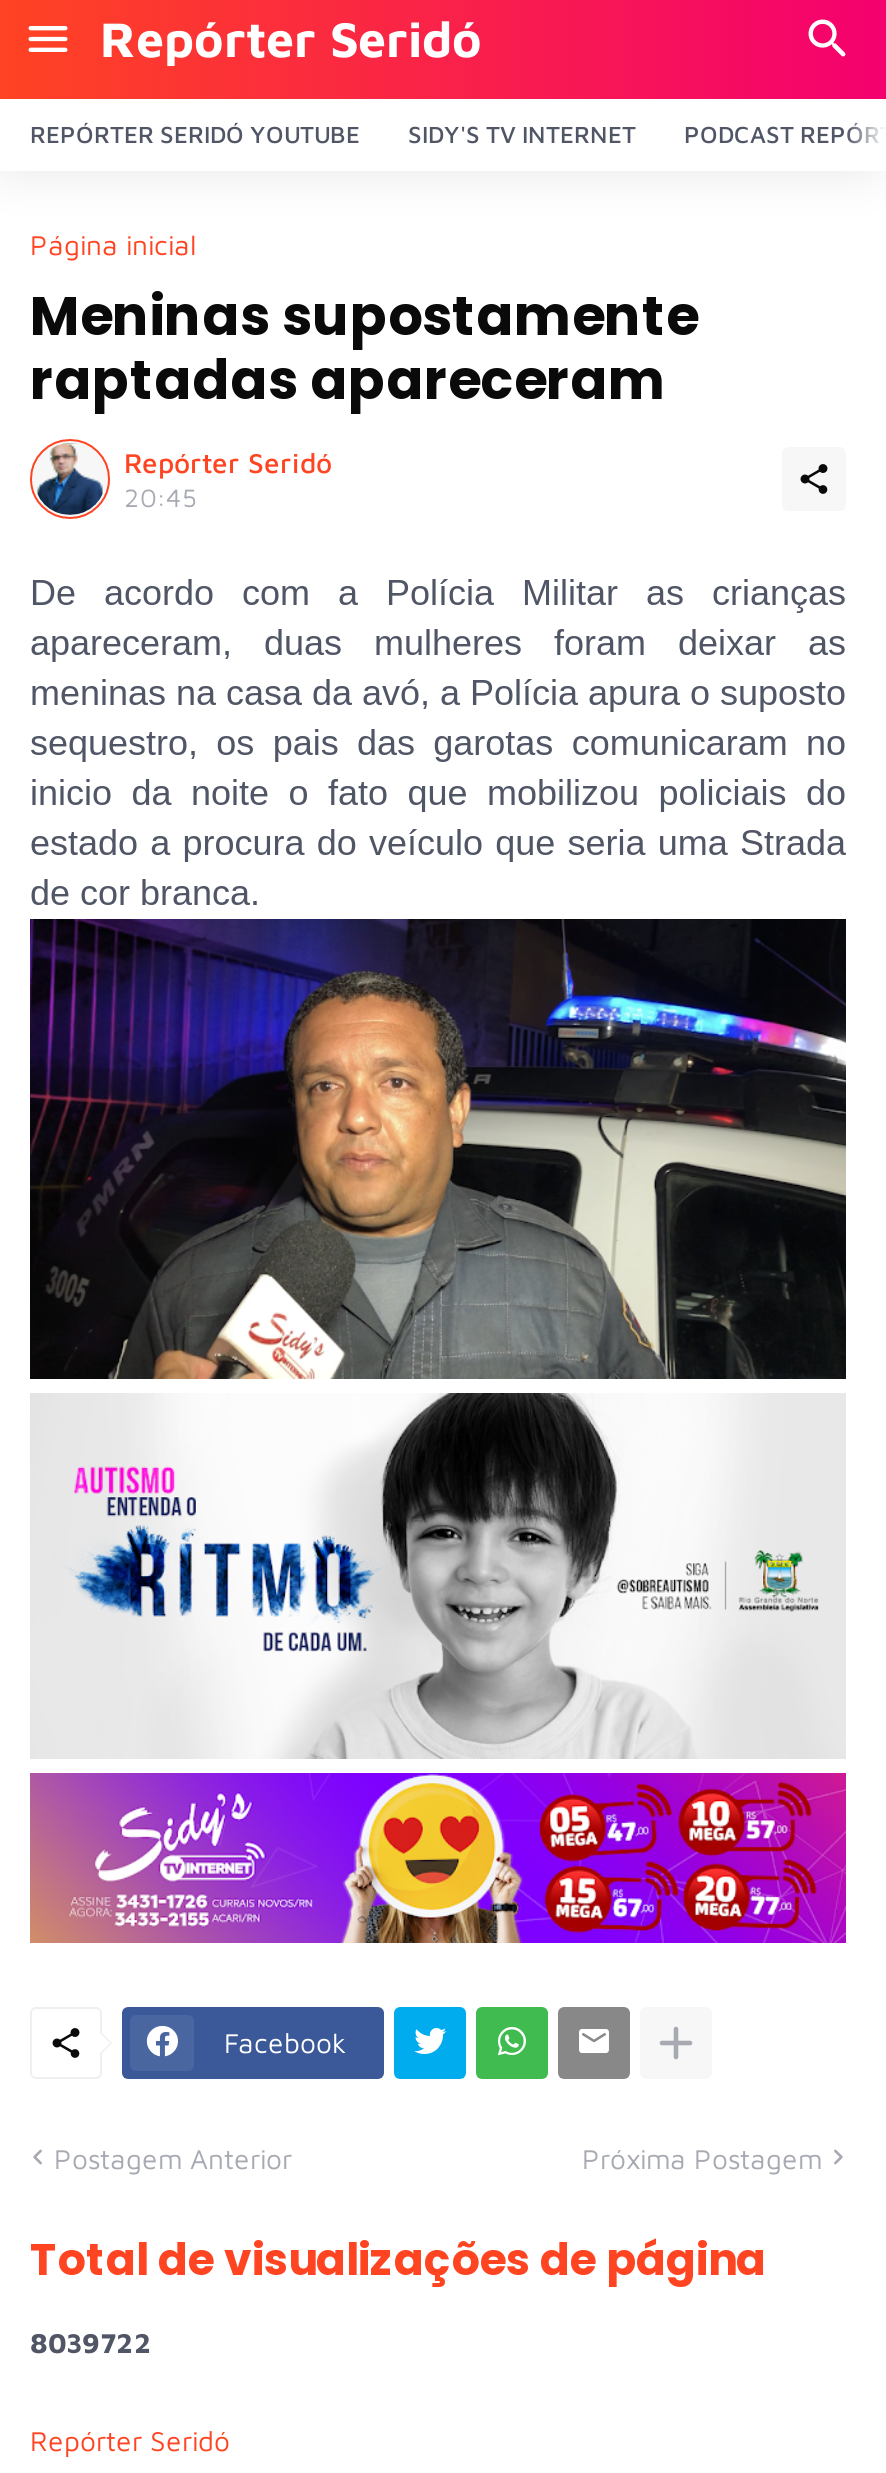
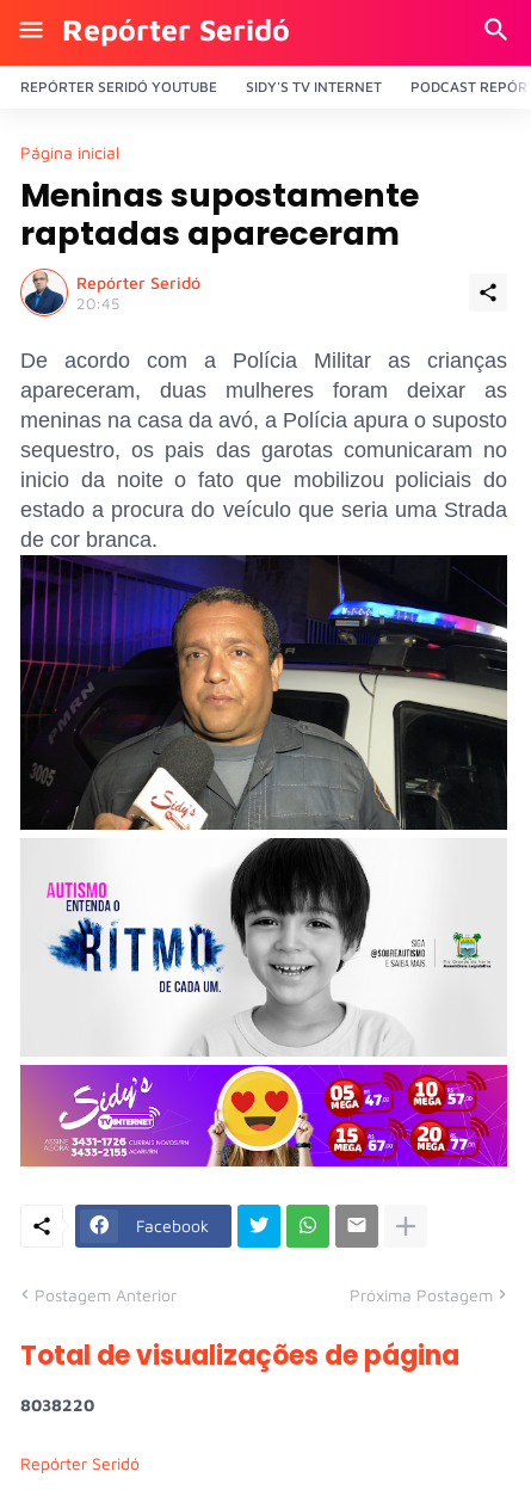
[30,2325,152,2359] 8039722 -> [20,1394,94,1415] 8038220

